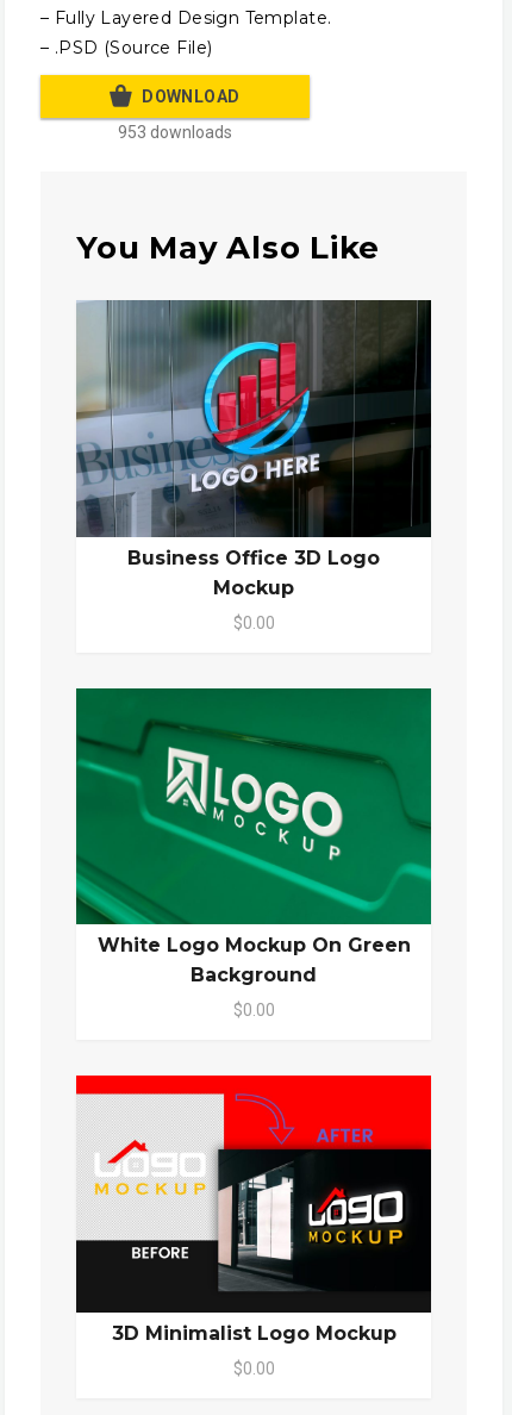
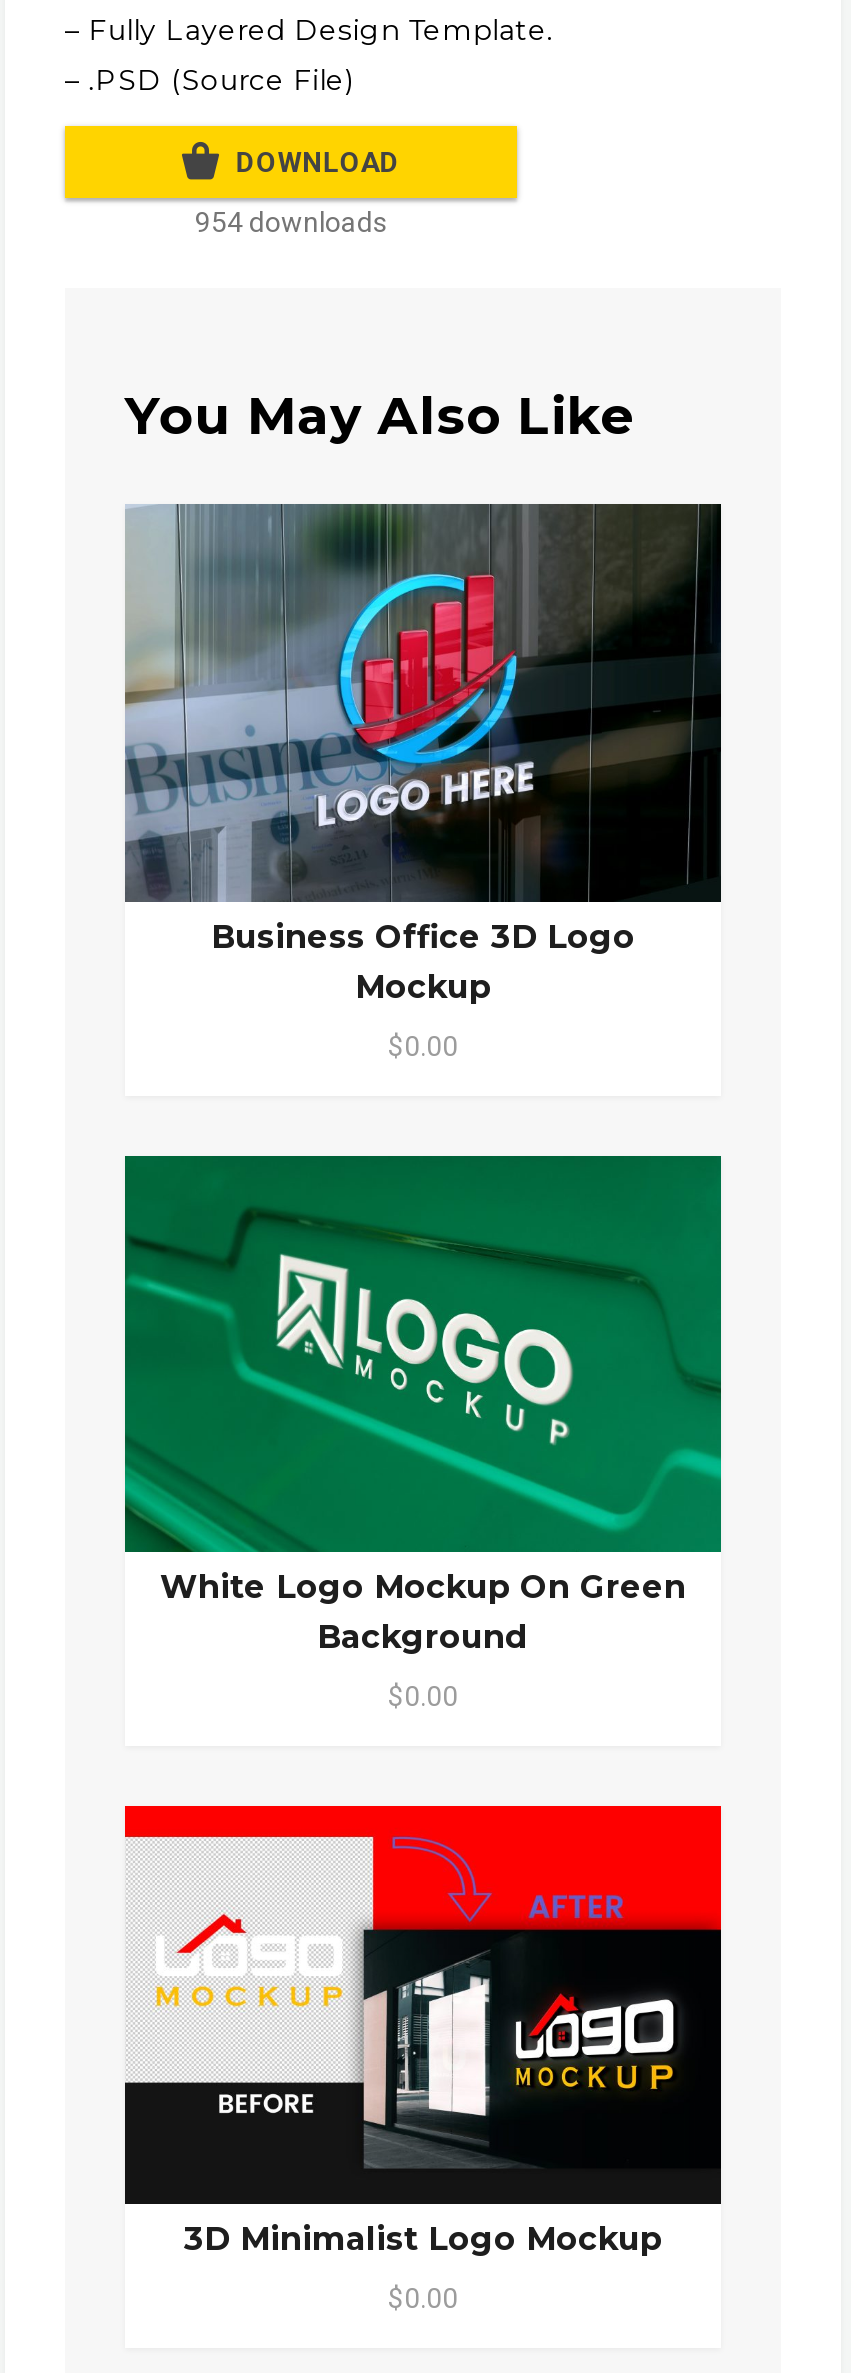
[118,122,232,141] 953 downloads -> [195,205,387,237] 954 downloads

